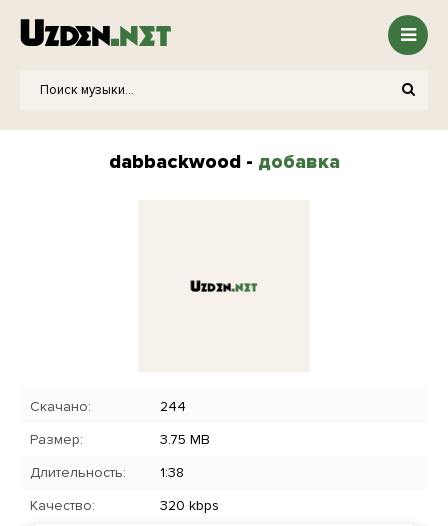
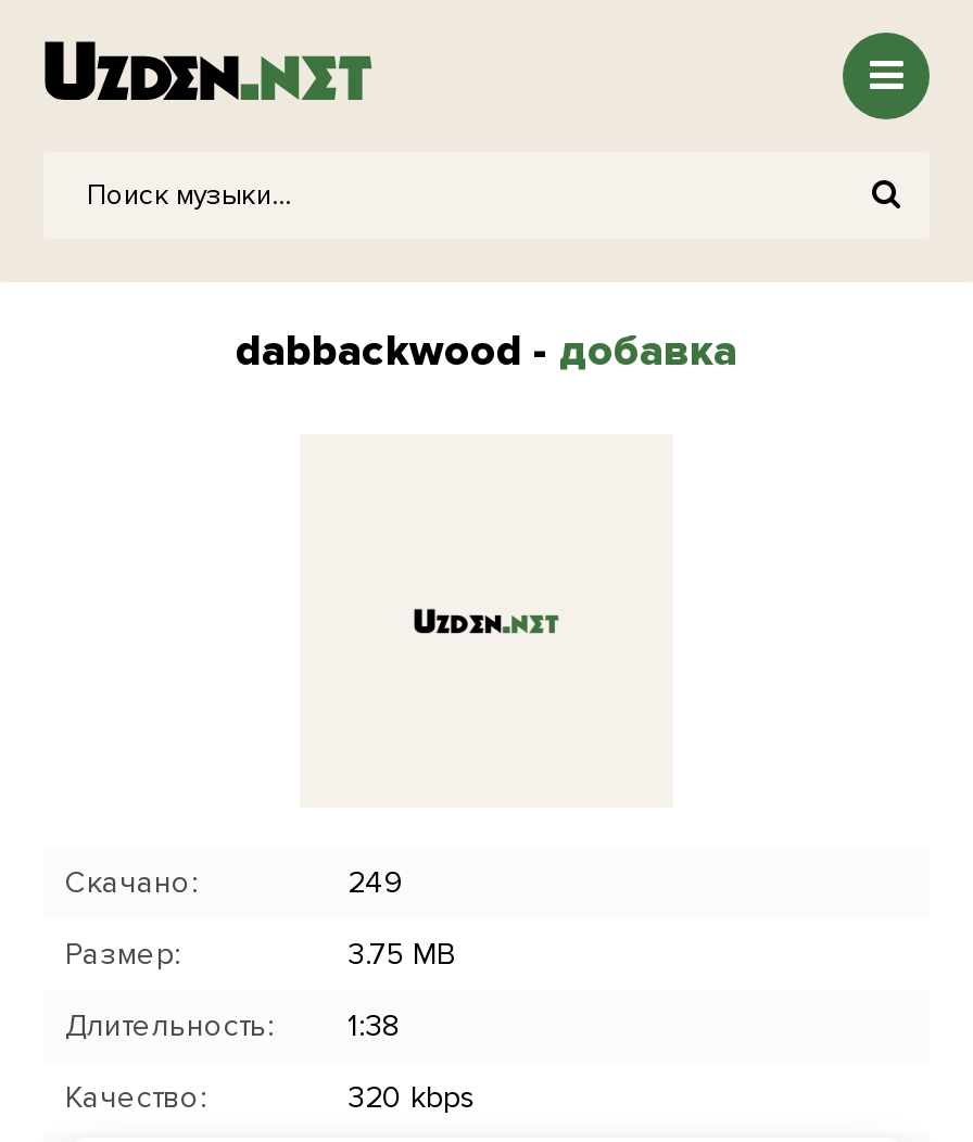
[160,398,186,415] 244 -> [347,864,404,901] 249

